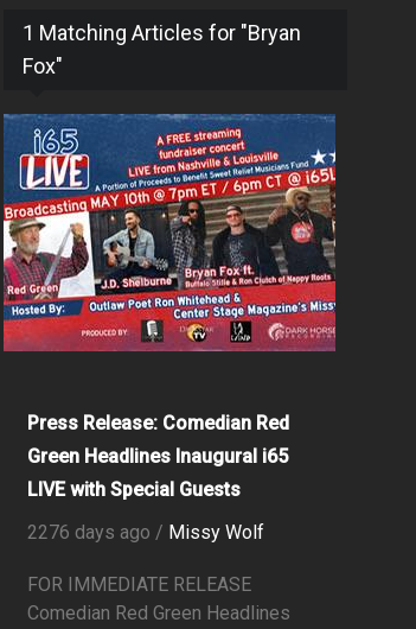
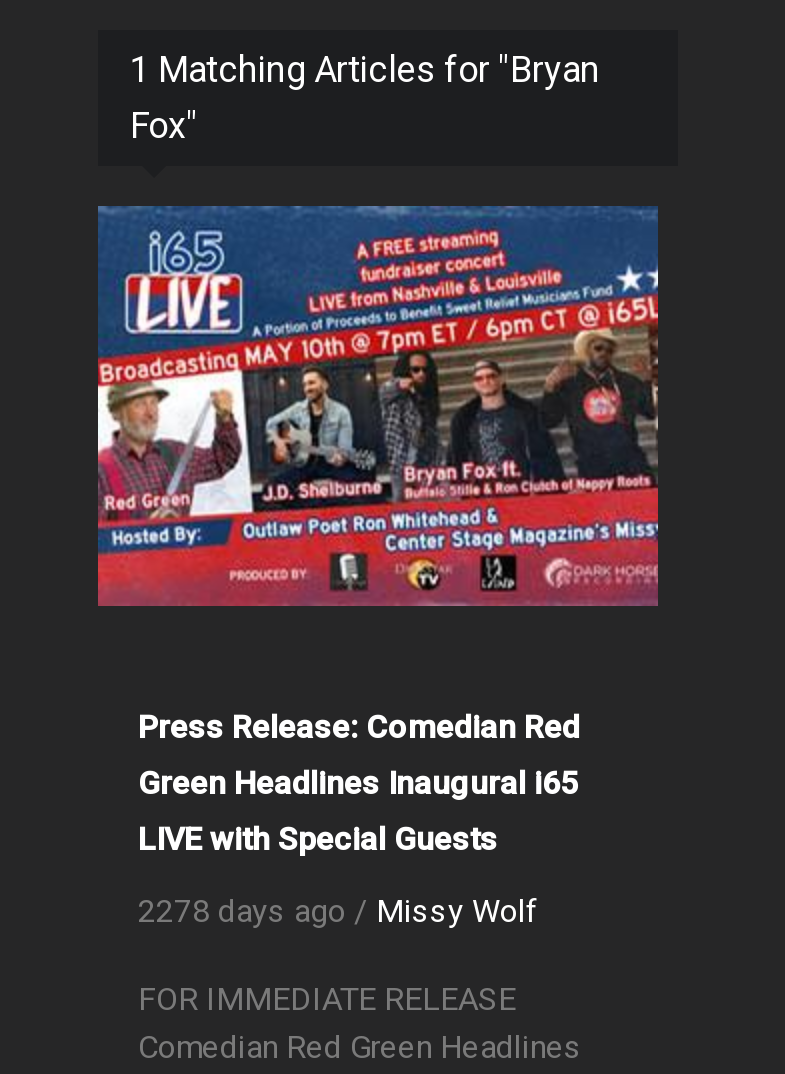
[27,521,264,544] 2276 days ago / Missy Wolf -> [138,893,538,931] 2278 days ago / Missy Wolf

